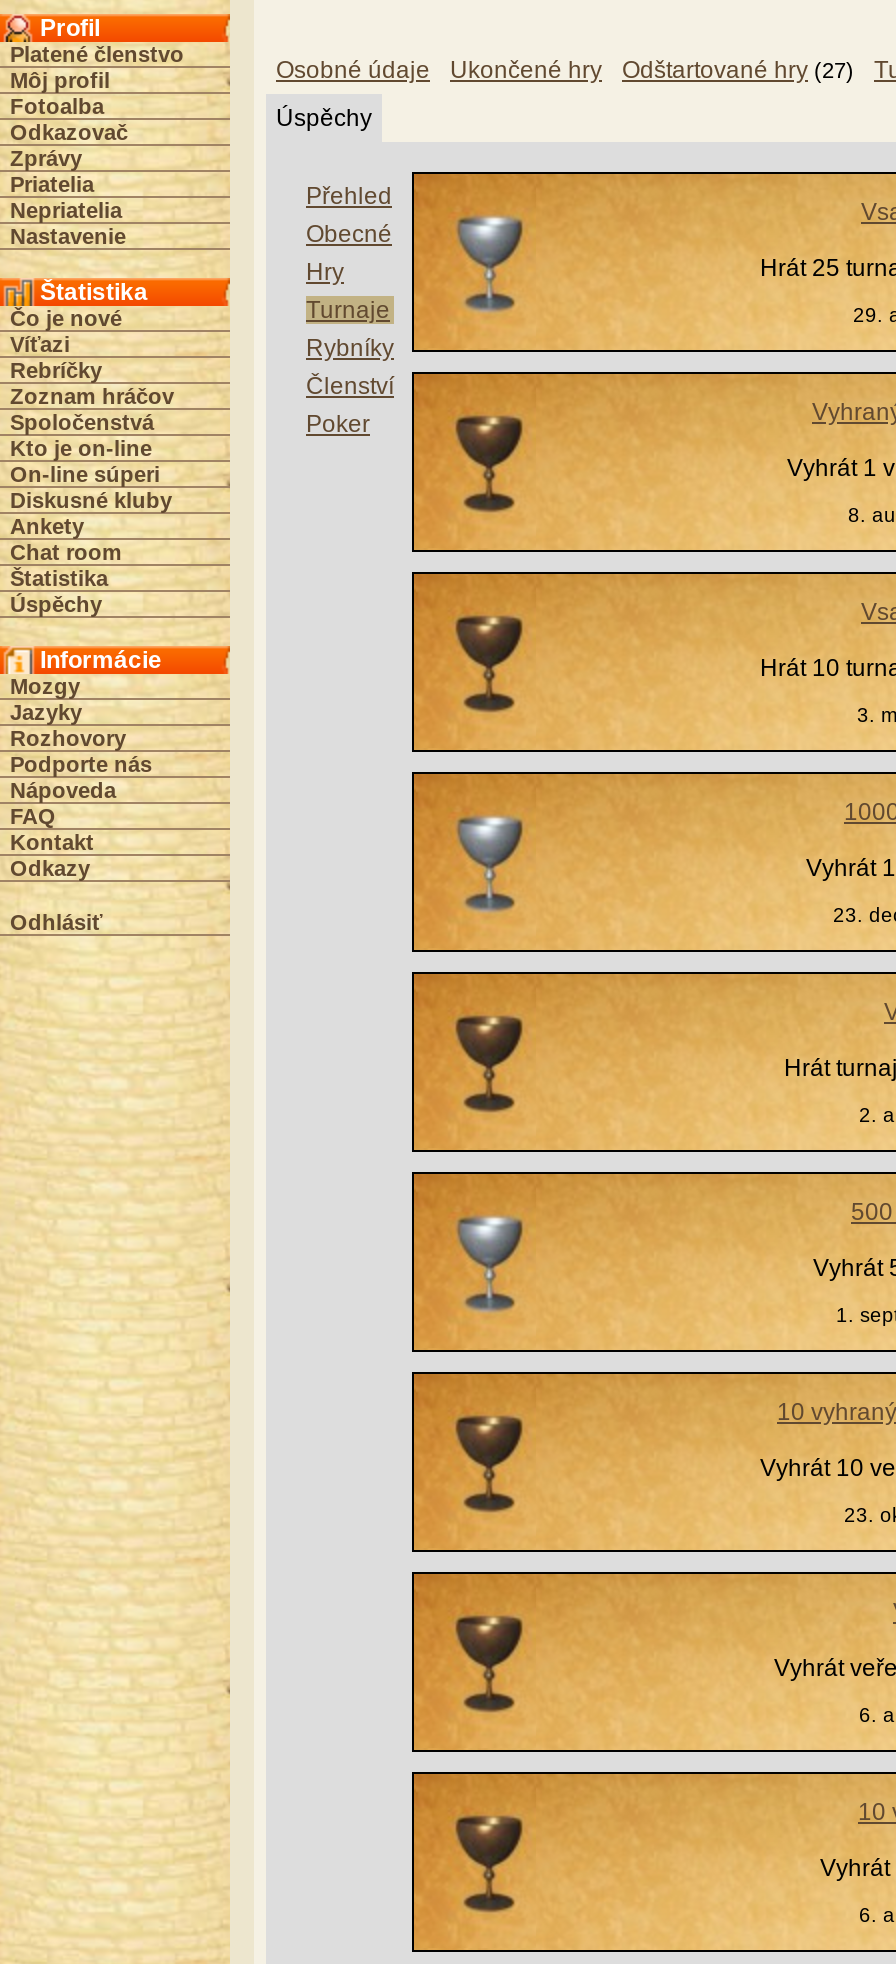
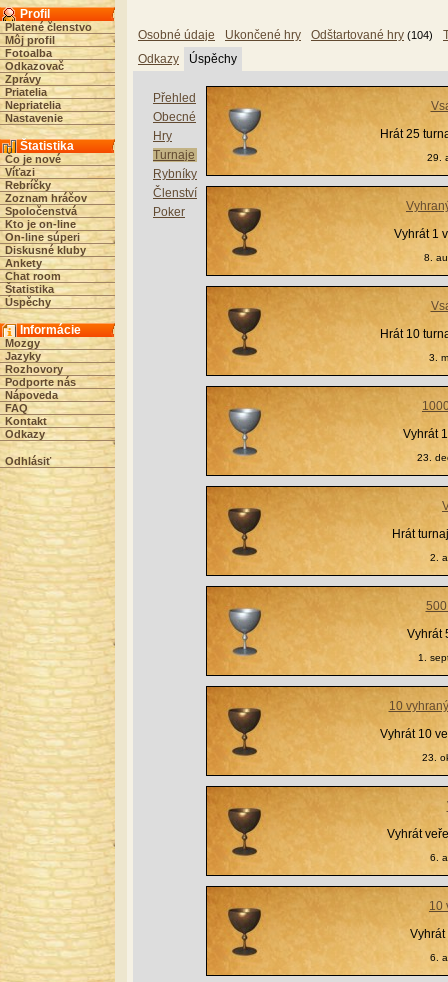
[622,56,854,84] Odštartované hry (27) -> [311,28,433,42] Odštartované hry (104)
none -> [138,52,179,66] Odkazy

